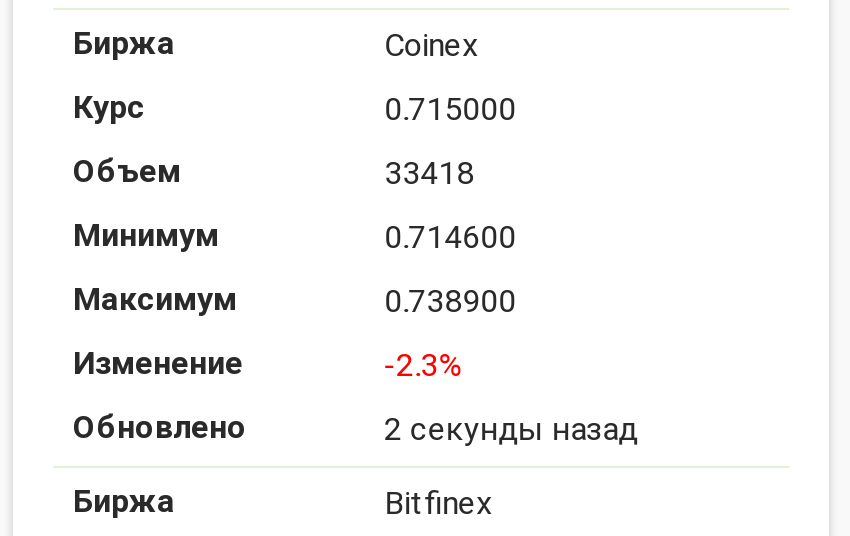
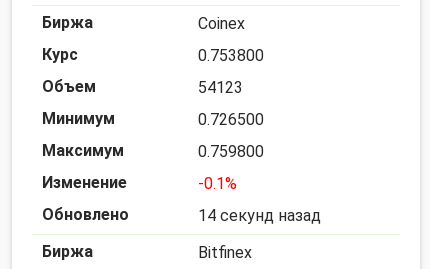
[384,90,516,128] 0.715000 -> [198,46,264,65] 0.753800
[384,154,474,192] 33418 -> [198,78,243,97] 54123
[384,218,516,256] 0.714600 -> [198,110,264,129] 0.726500
[384,282,516,320] 0.738900 -> [198,142,264,161] 0.759800
[384,346,462,384] -2.3% -> [198,174,237,193] -0.1%
[384,410,638,448] 2 секунды назад -> [198,206,321,225] 14 секунд назад

